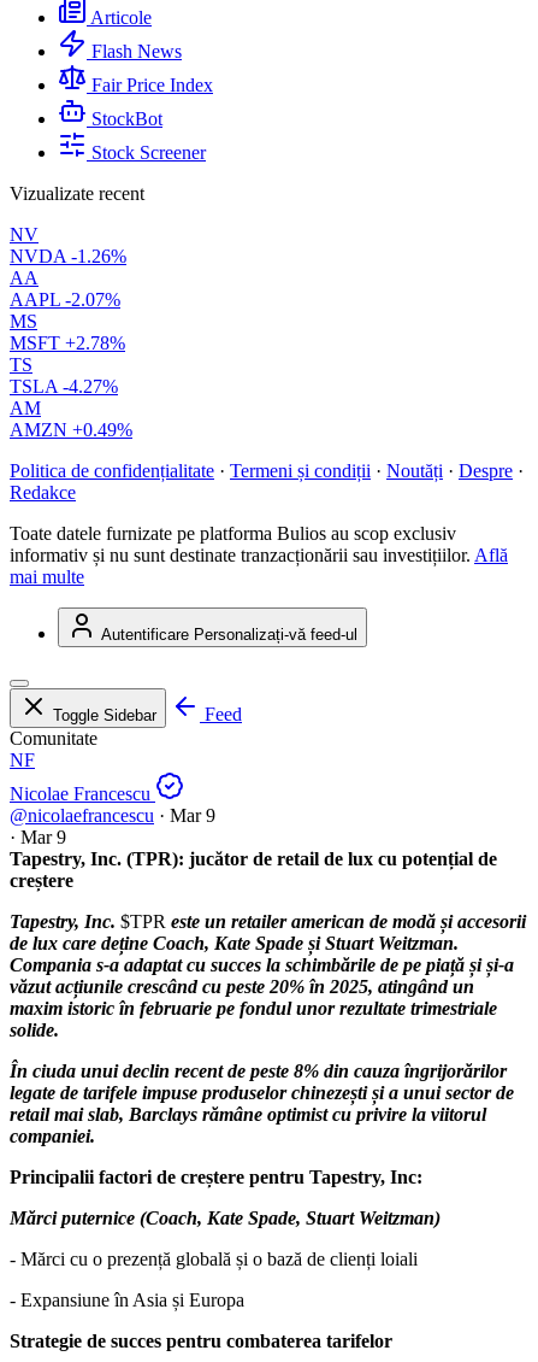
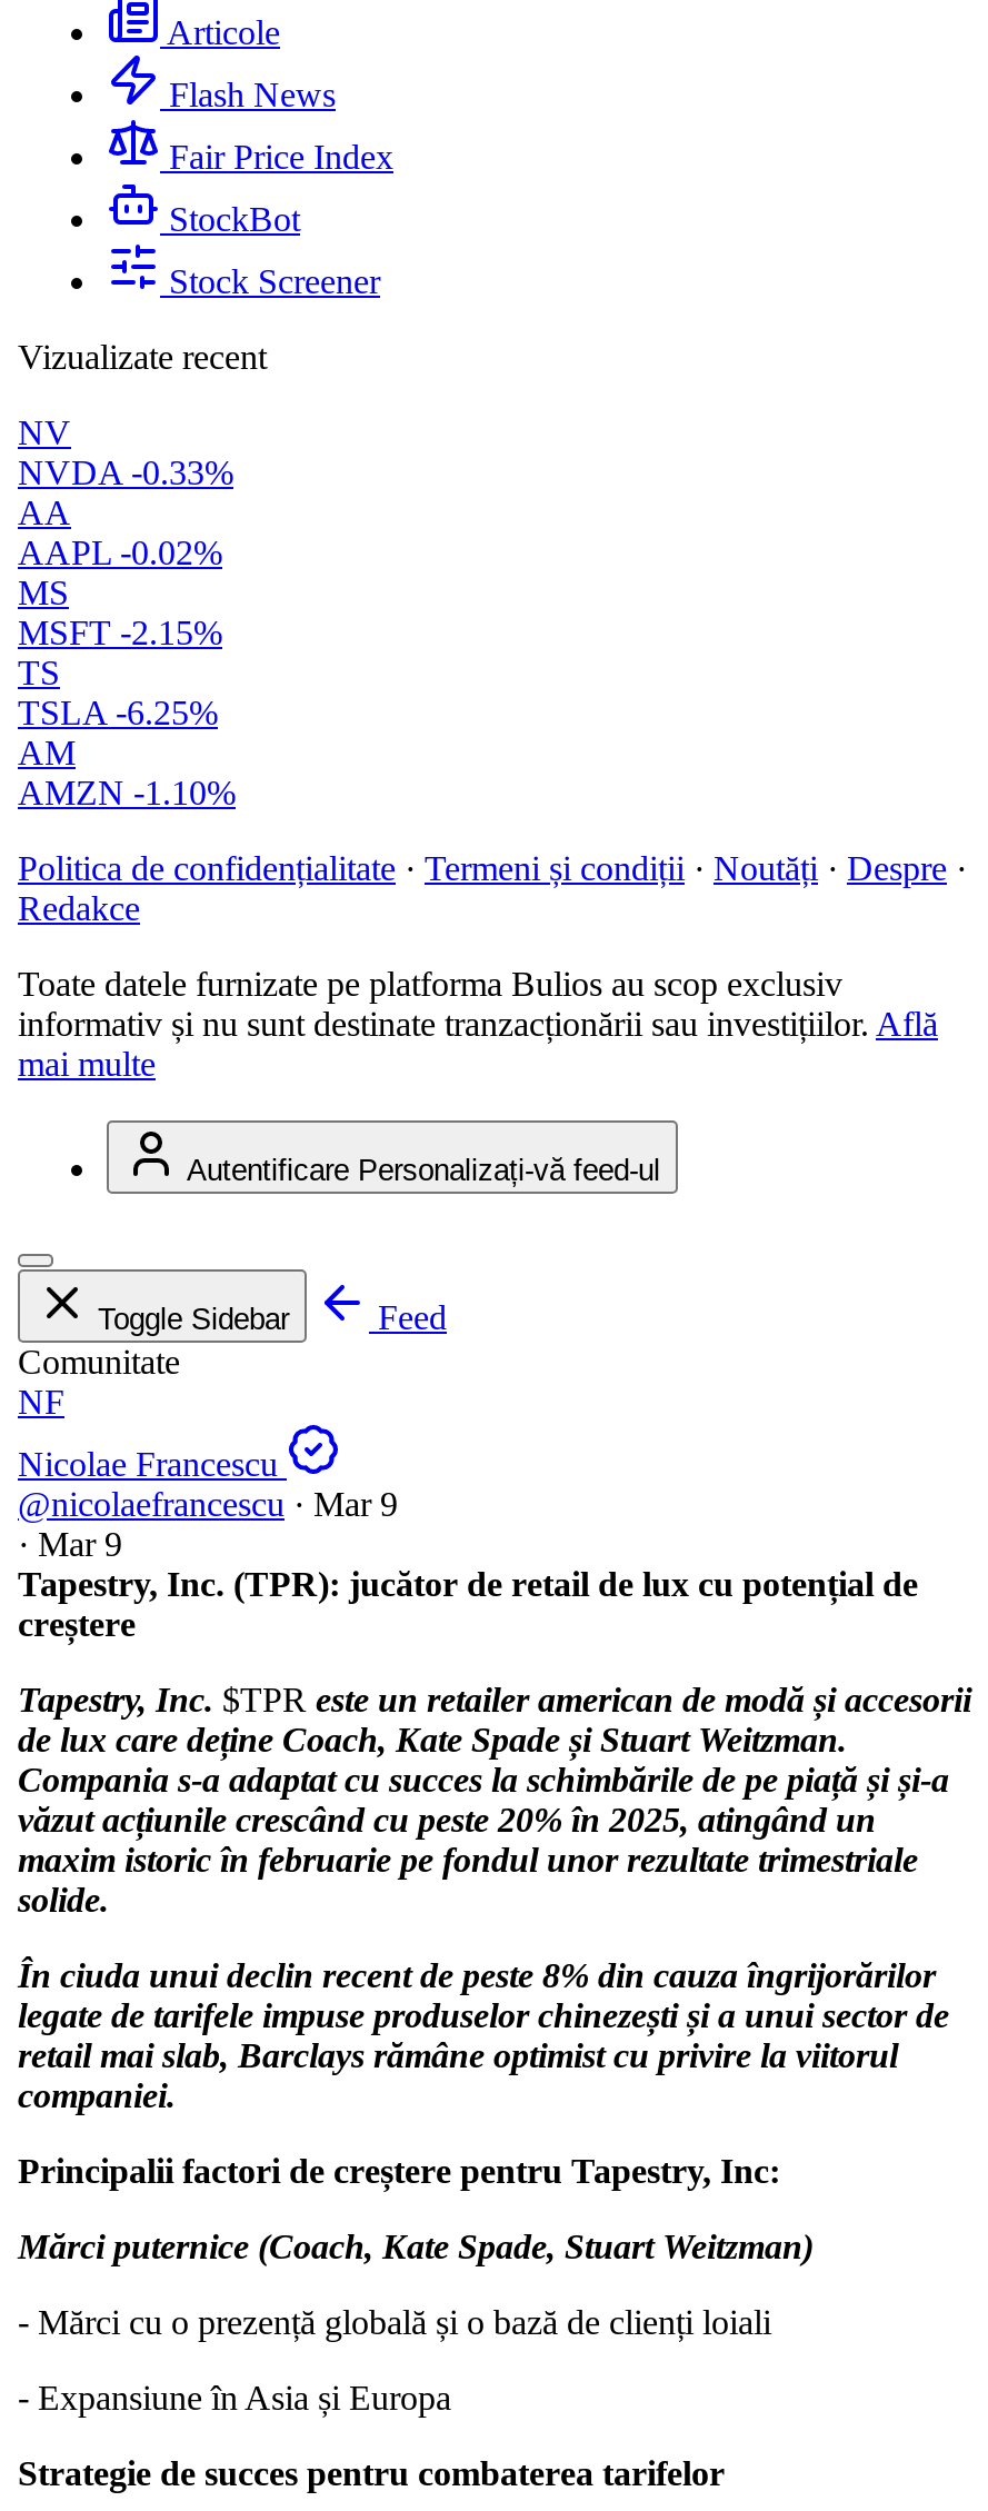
[10,246,126,266] NVDA -1.26% -> [18,454,233,492] NVDA -0.33%
[10,289,120,310] AAPL -2.07% -> [18,534,222,572] AAPL -0.02%
[10,333,125,353] MSFT +2.78% -> [18,614,222,652] MSFT -2.15%
[10,376,118,397] TSLA -4.27% -> [18,694,218,732] TSLA -6.25%
[10,420,132,440] AMZN +0.49% -> [18,774,236,812] AMZN -1.10%

